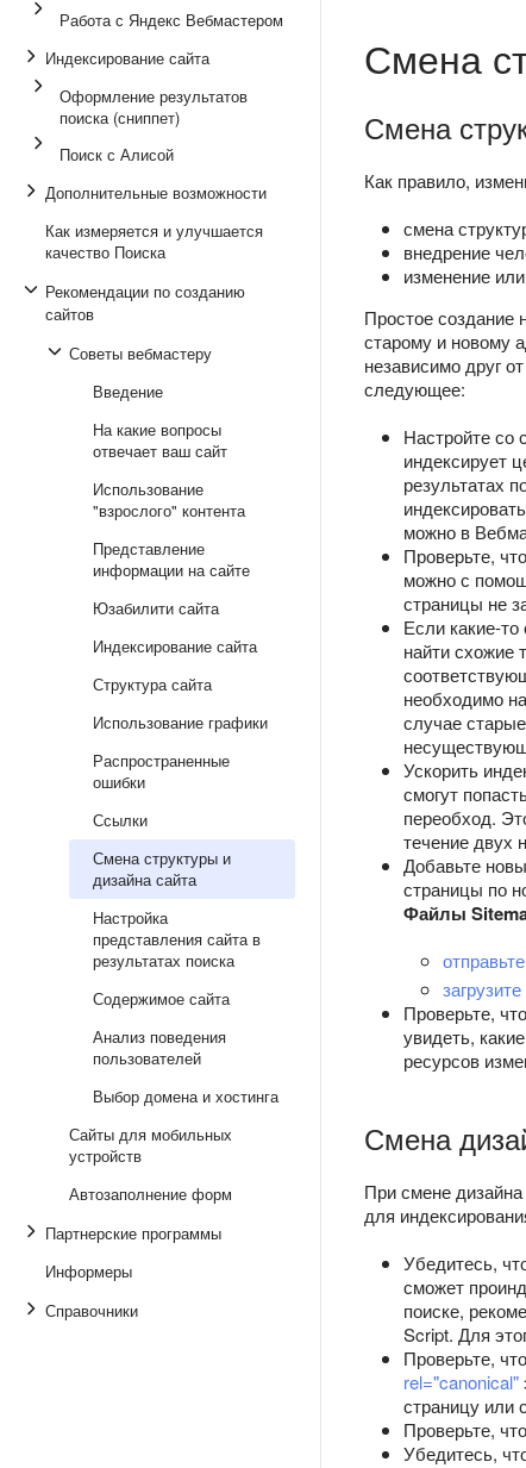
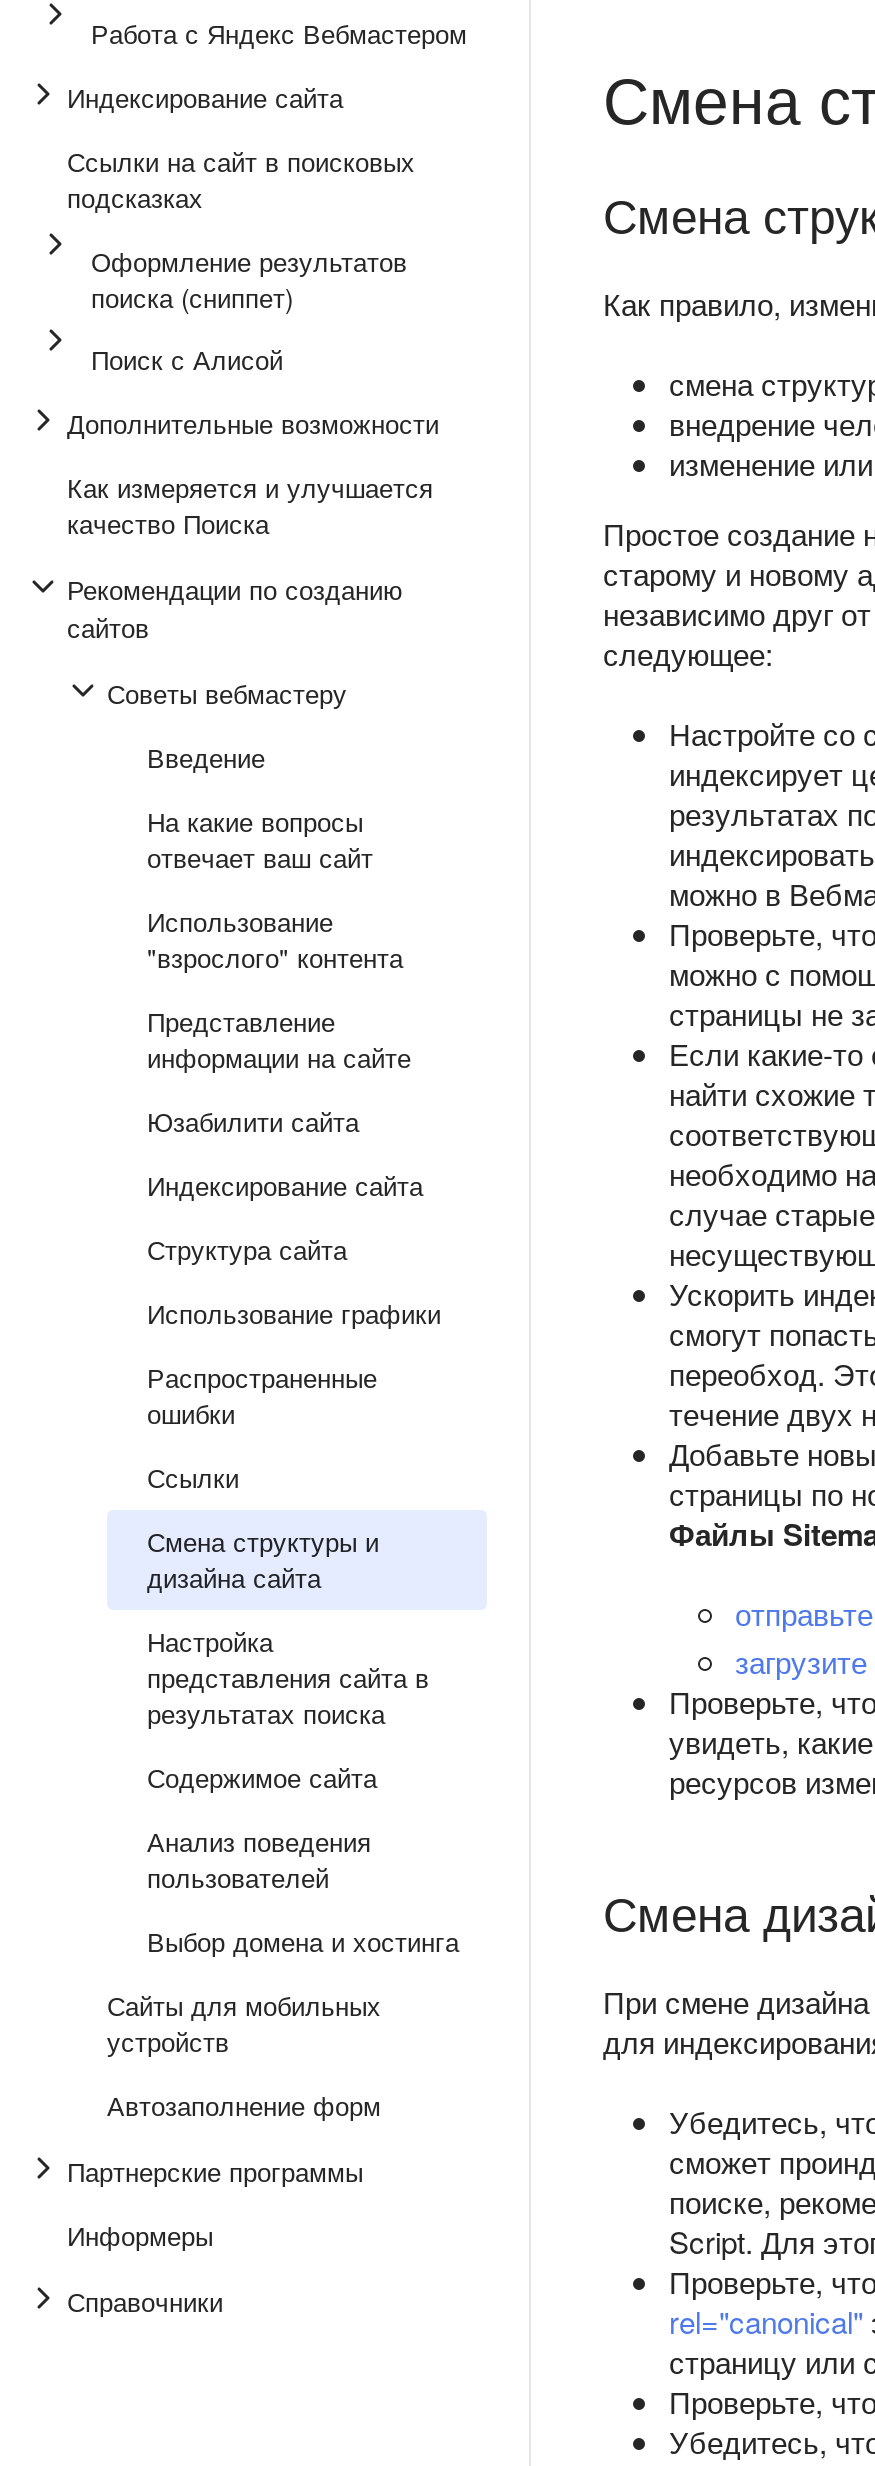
none -> [67,142,415,216] Ссылки на сайт в поисковых | подсказках
moved [45,85,278,1322] -> [67,242,459,2320]: Оформление результатов | поиска (сниппет) | Поиск с Алисой | ... | Информеры | Справочники

